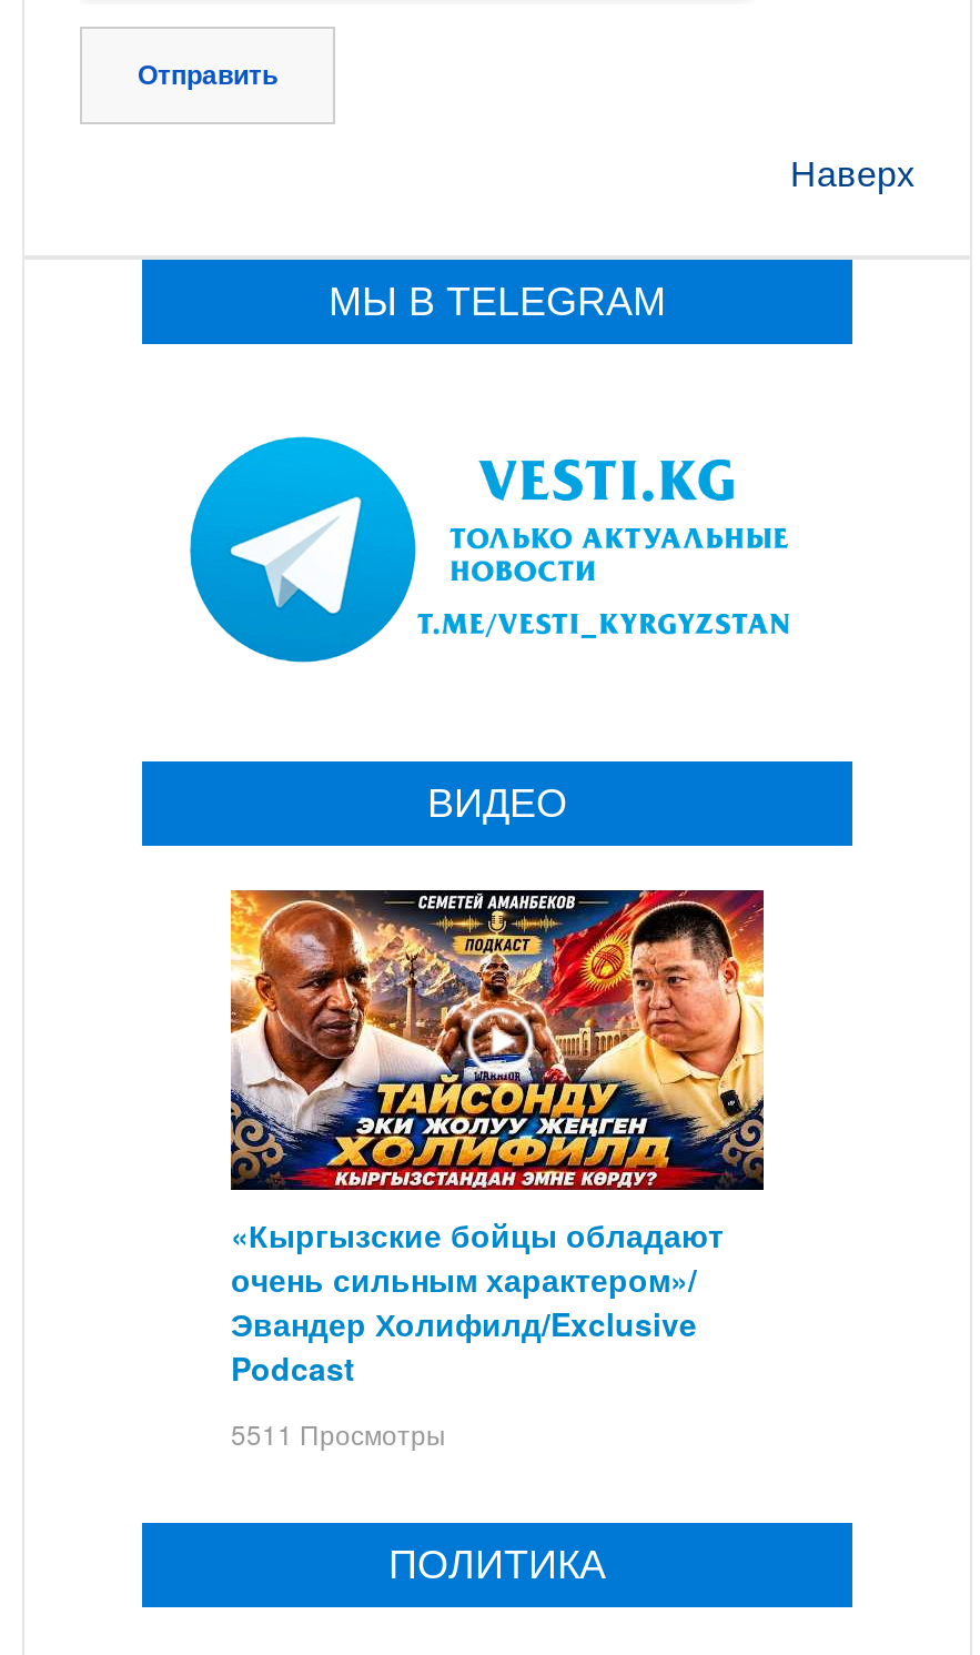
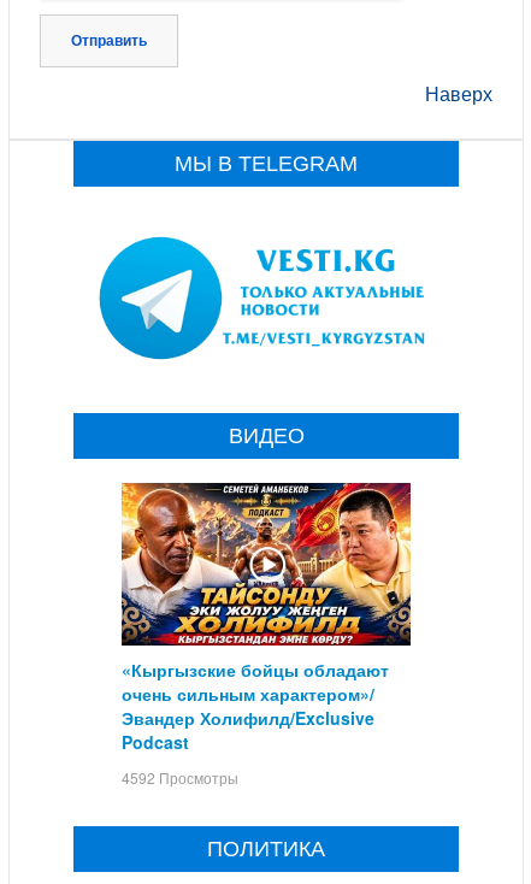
[231,1414,446,1451] 5511 Просмотры -> [122,767,238,787] 4592 Просмотры

